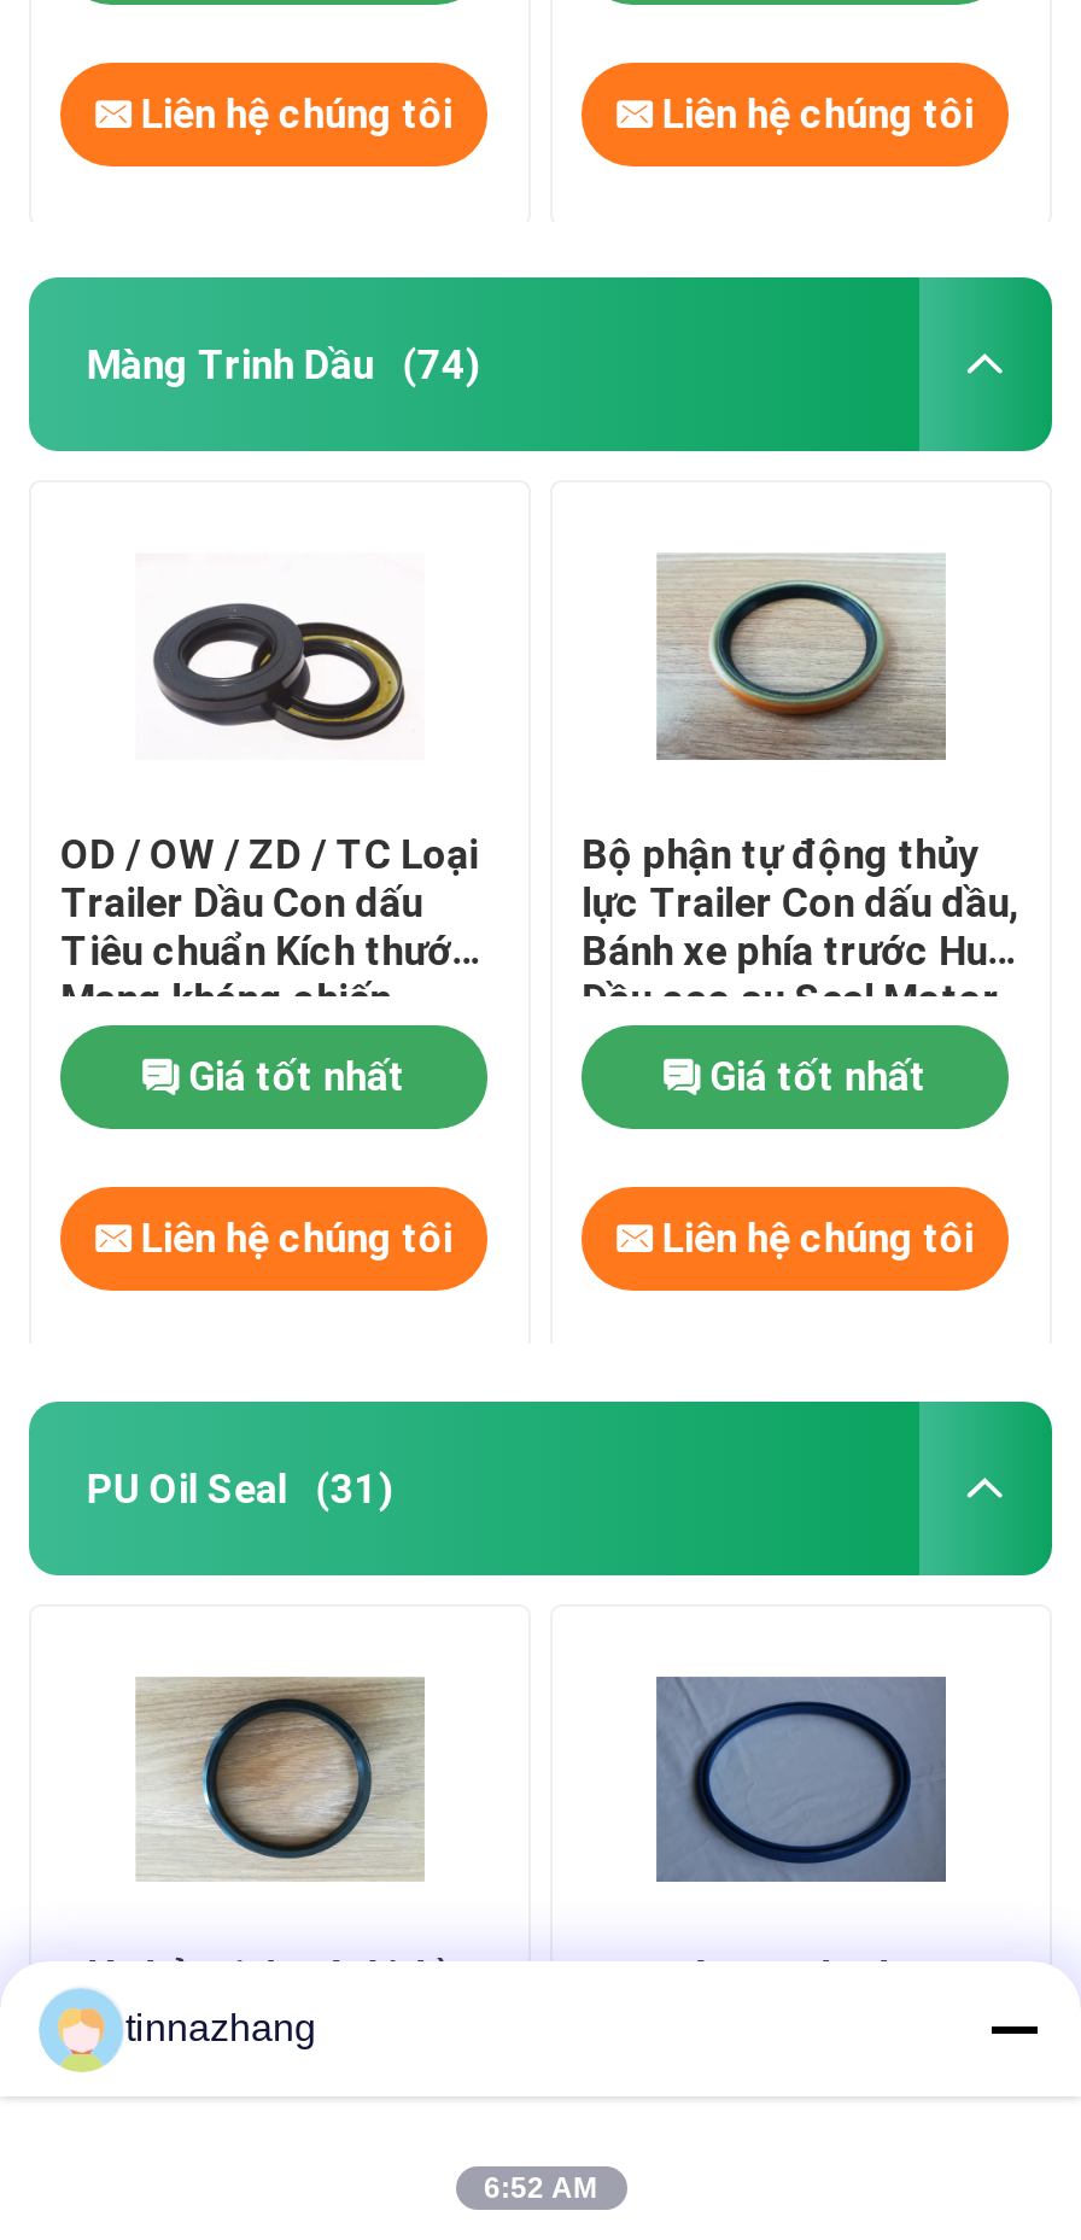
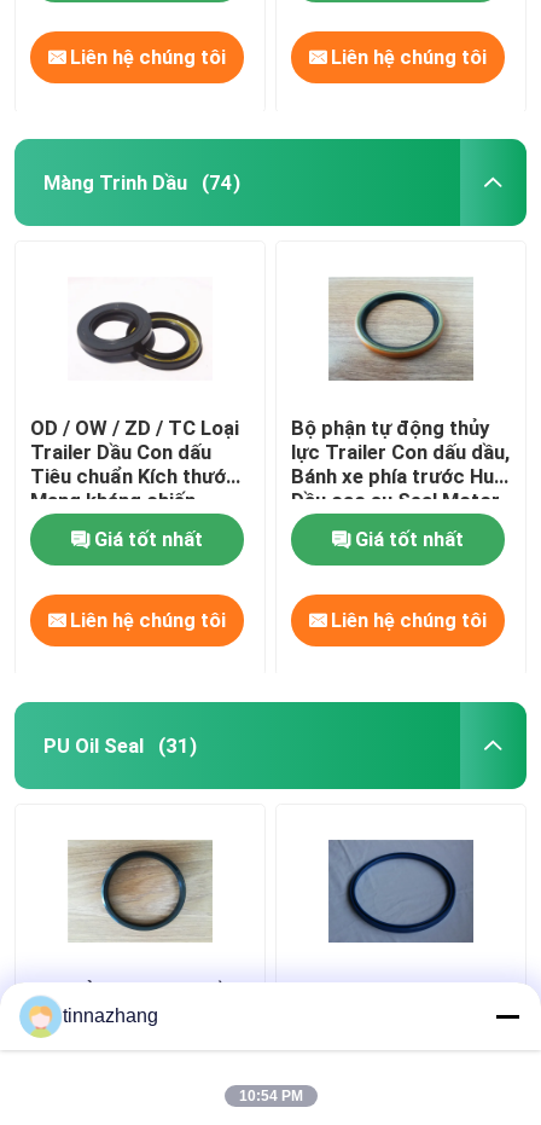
[484,2171,597,2205] 6:52 AM -> [238,1088,303,1104] 10:54 PM

